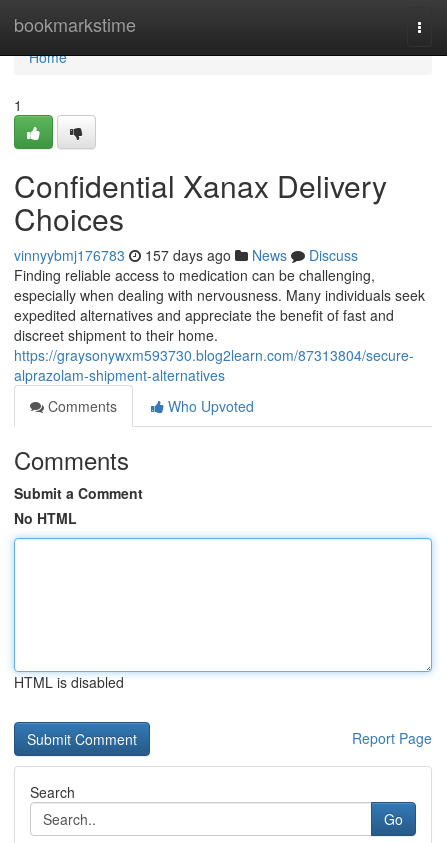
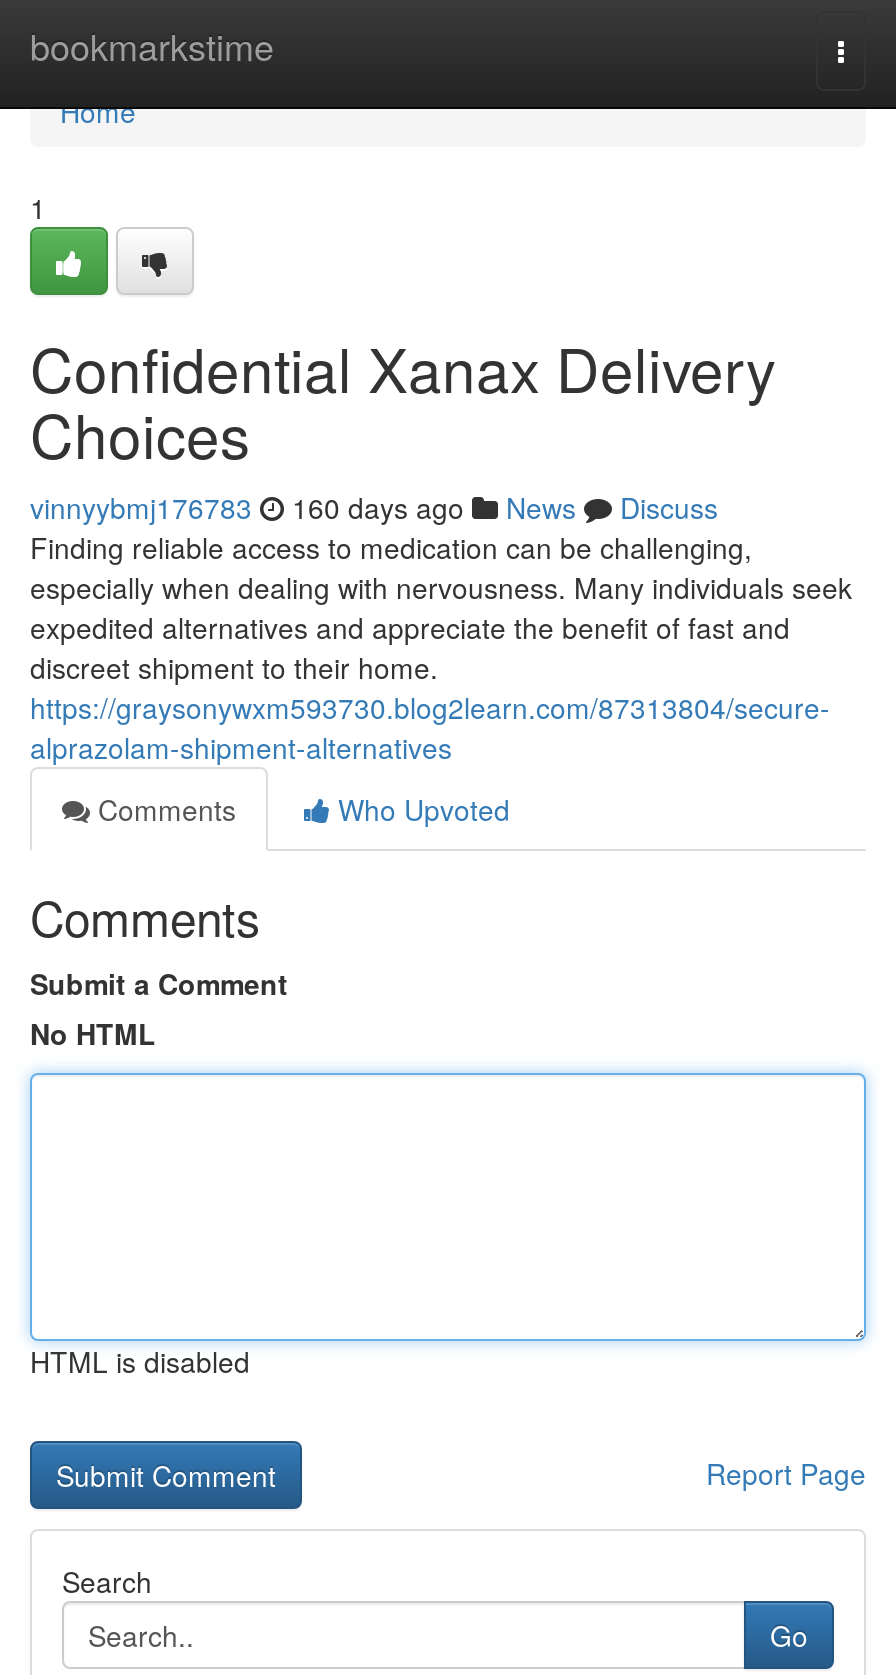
[14,245,358,265] vinnyybmj176783 157 days ago News Discuss -> [30,487,718,527] vinnyybmj176783 160 days ago News Discuss

